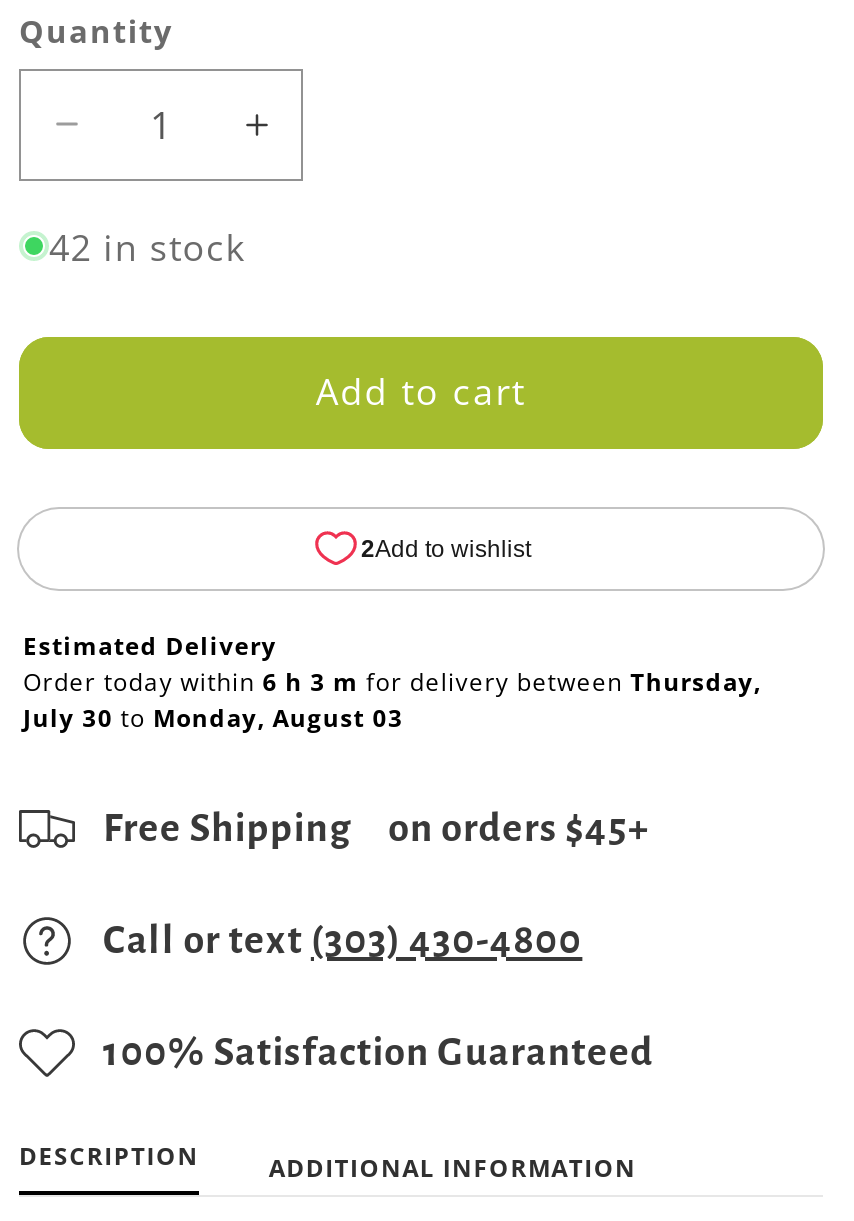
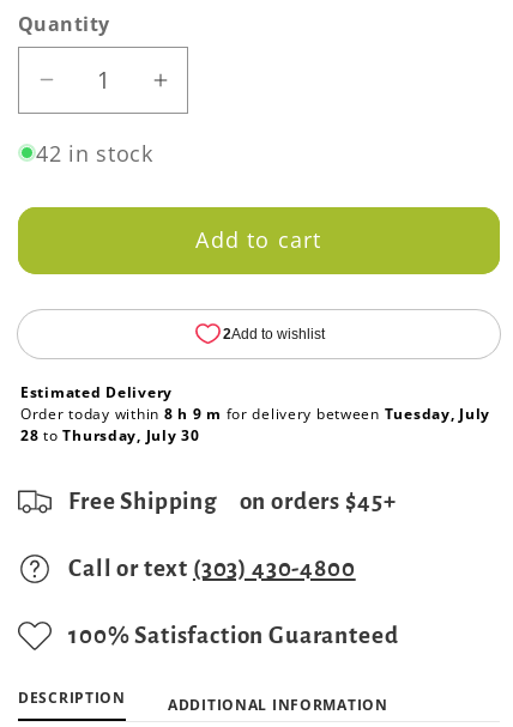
[23,665,761,735] Order today within 6 h 3 m for delivery between Thursday, | July 30 to Monday, August 03 -> [20,404,490,446] Order today within 8 h 9 m for delivery between Tuesday, July | 28 to Thursday, July 30

